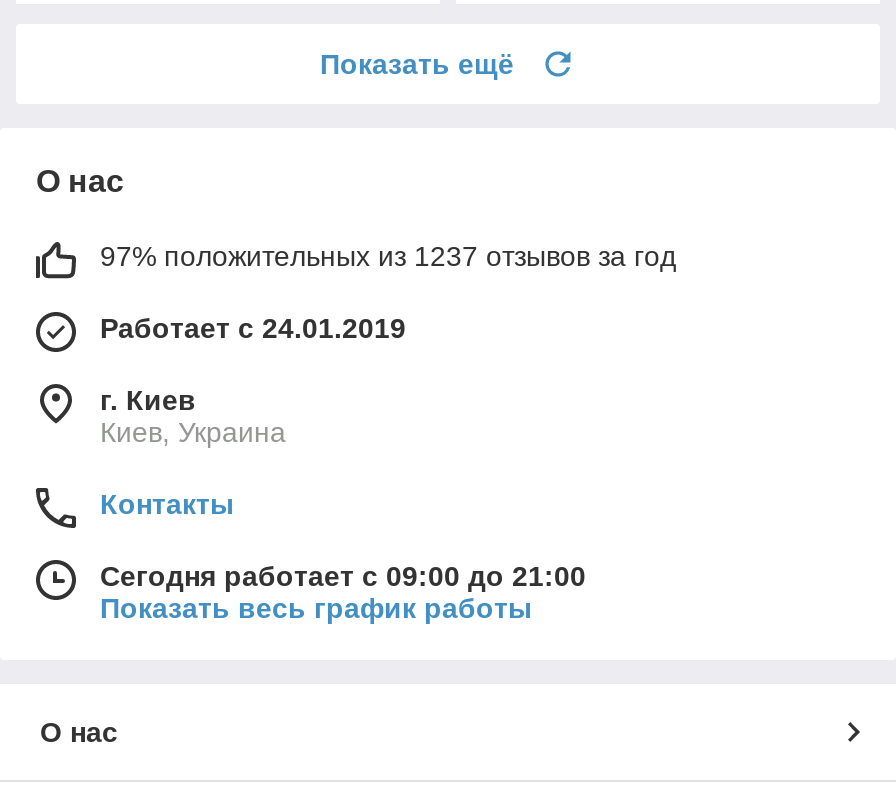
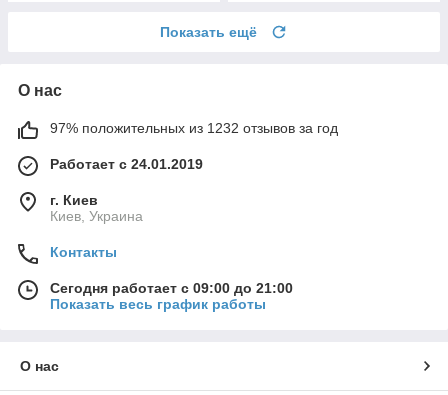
[100,240,676,272] 97% положительных из 1237 отзывов за год -> [50,120,338,136] 97% положительных из 1232 отзывов за год

